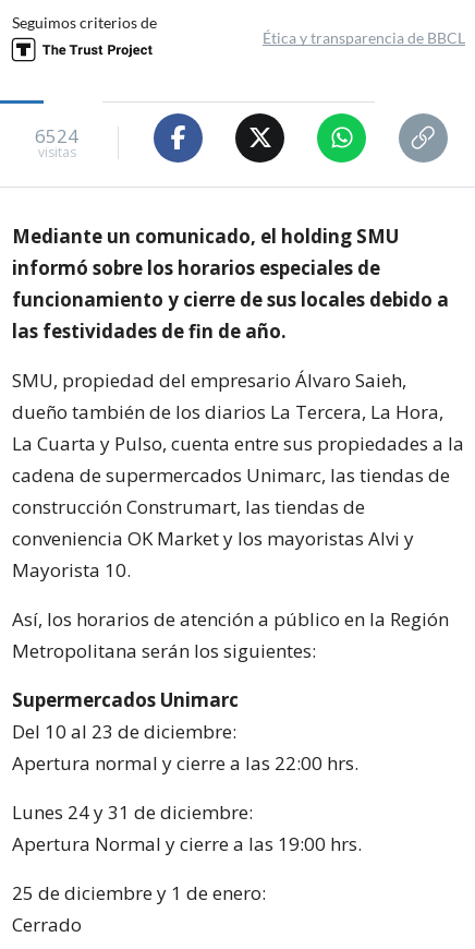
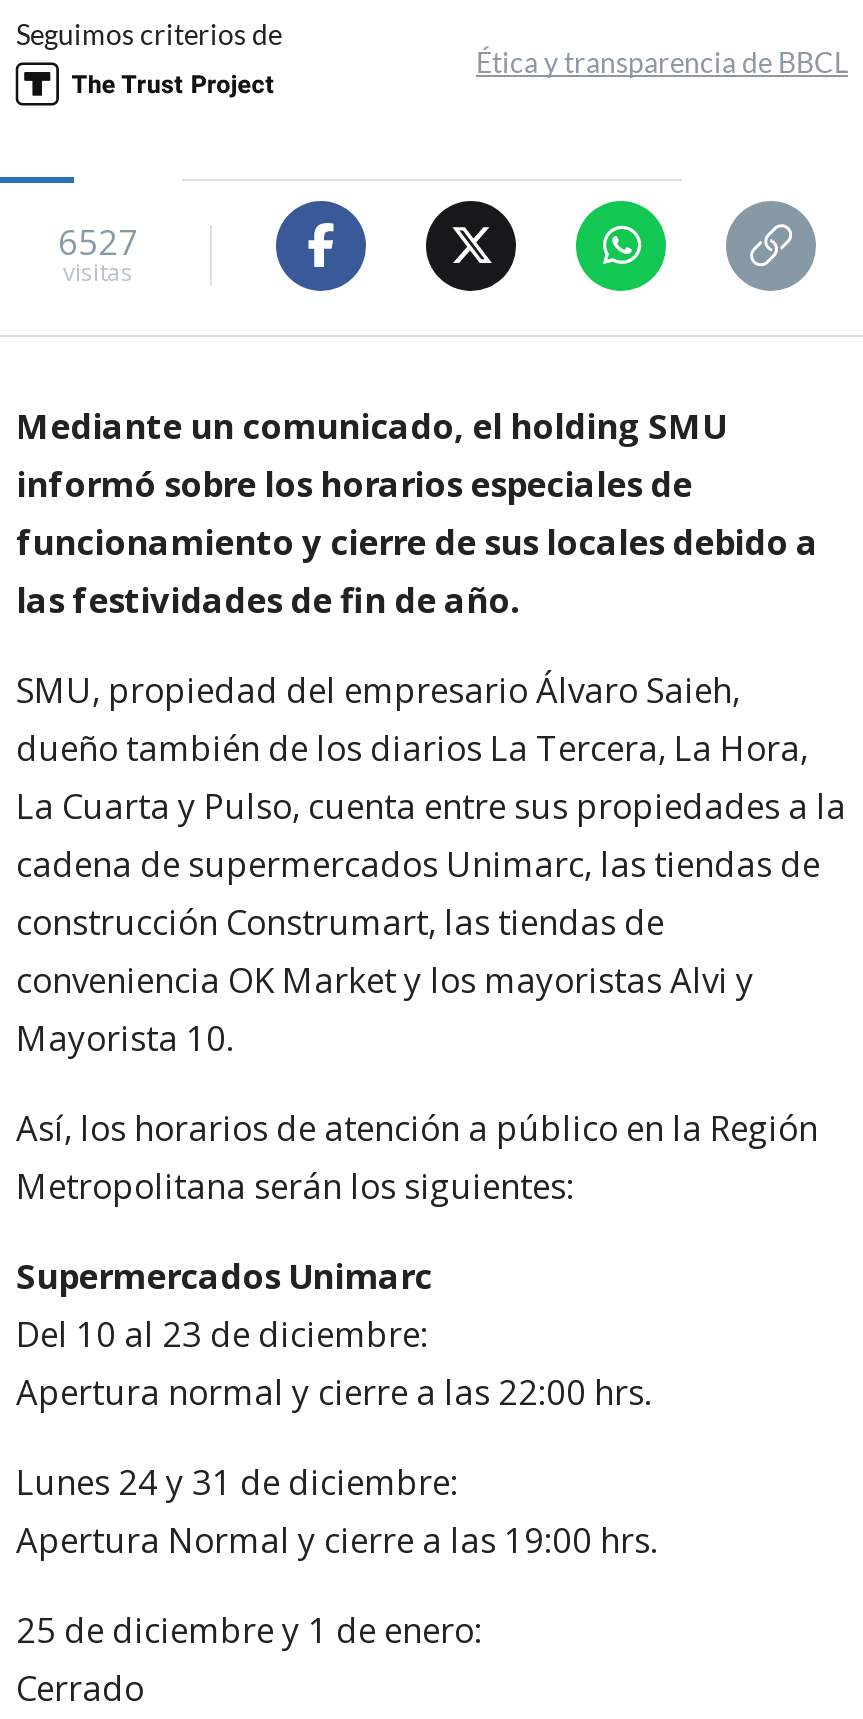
[35,124,78,149] 6524 -> [58,220,138,266] 6527

